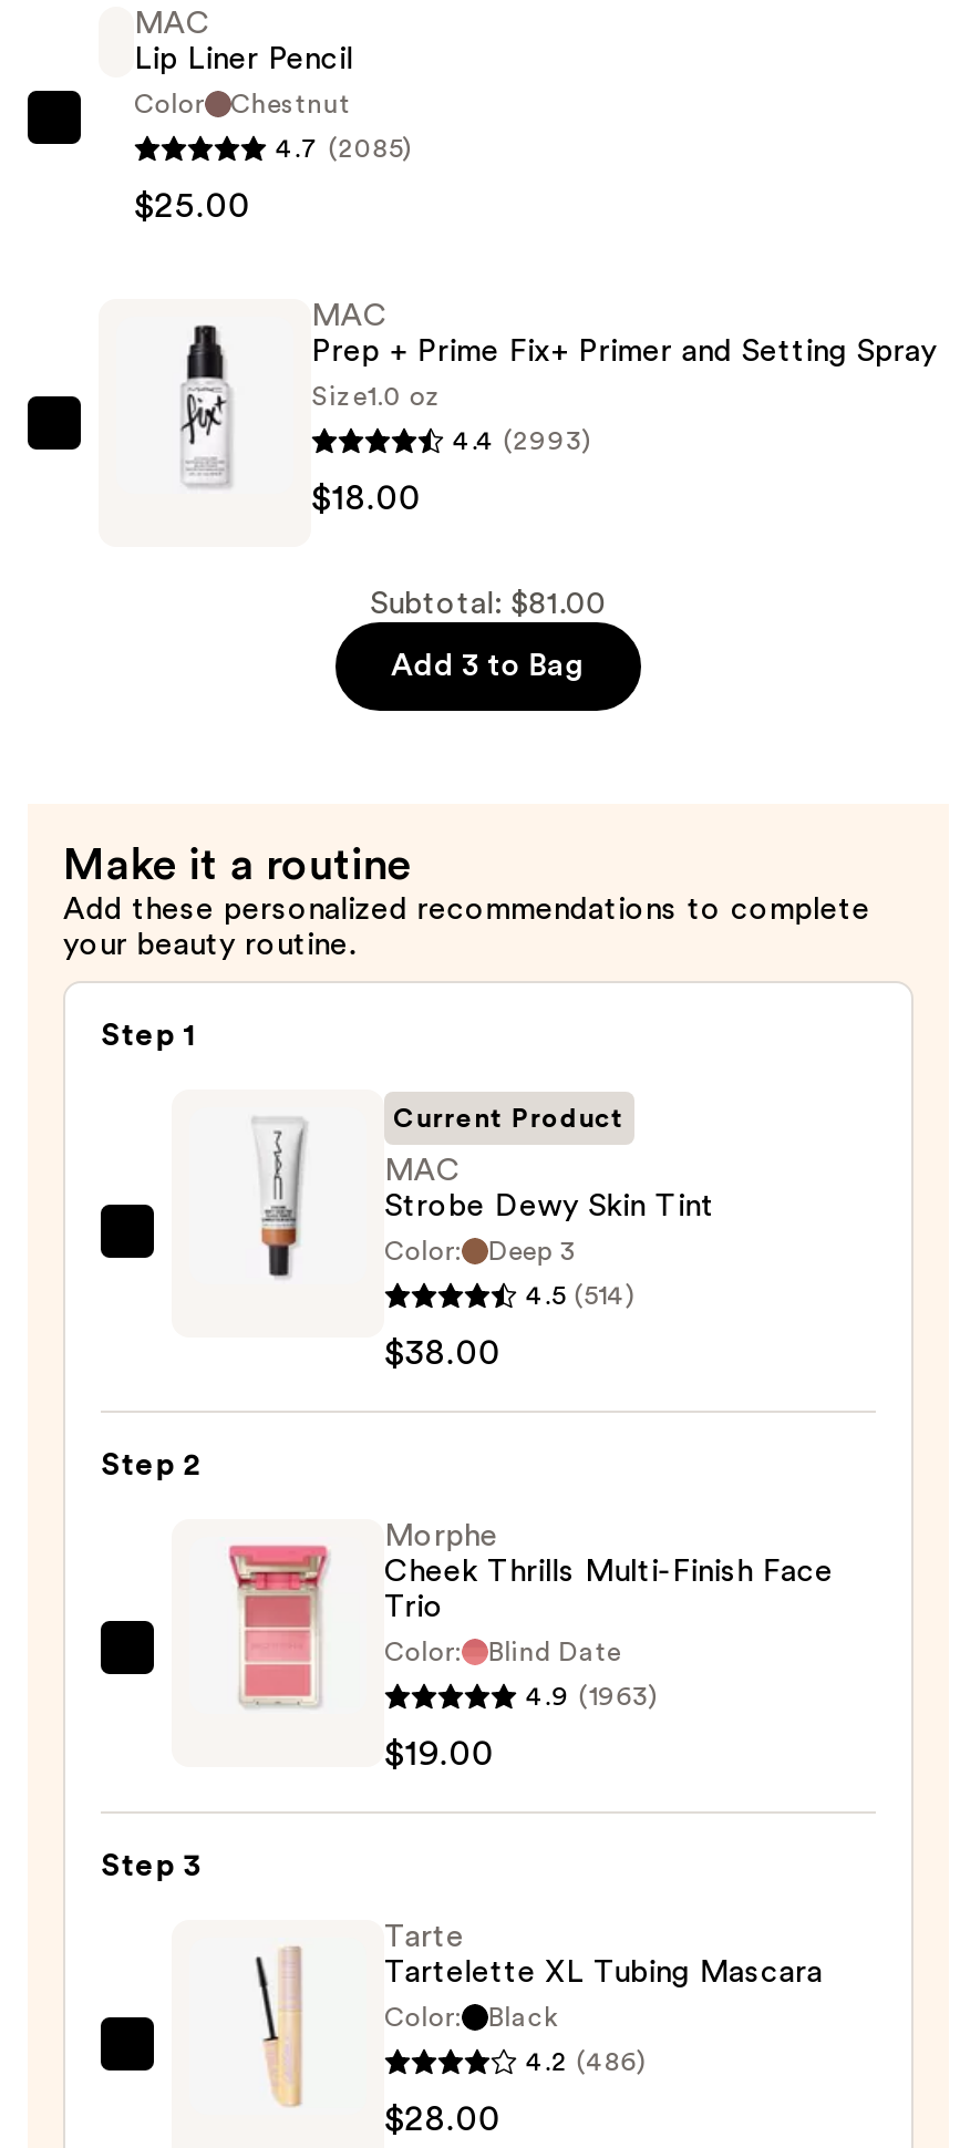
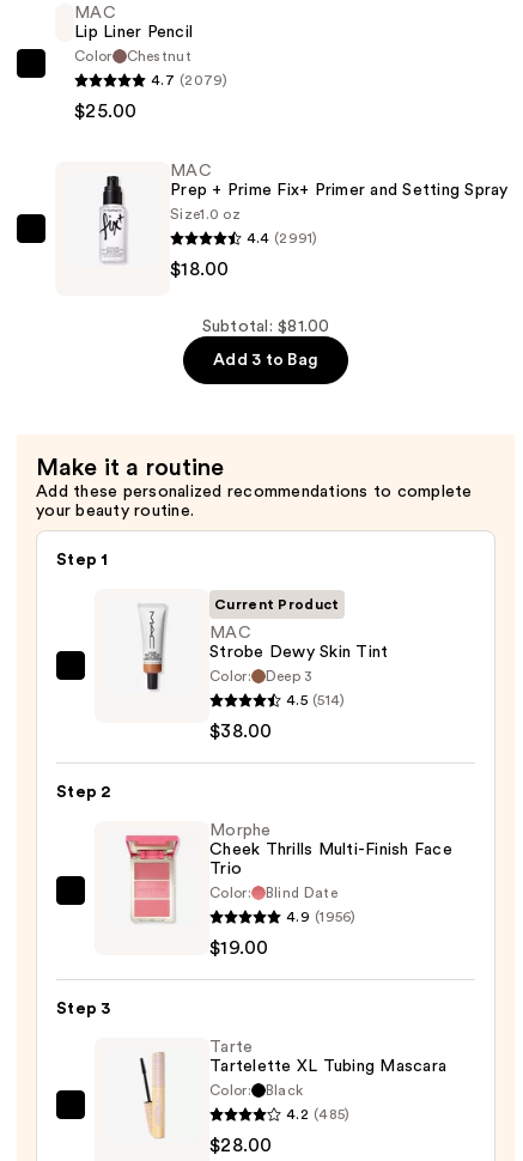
[276,135,412,161] 4.7 (2085) -> [151,73,228,87] 4.7 (2079)
[453,427,592,454] 4.4 (2993) -> [247,231,318,245] 4.4 (2991)
[526,1683,658,1709] 4.9 (1963) -> [286,909,356,924] 4.9 (1956)
[526,2048,646,2074] 4.2 (486) -> [286,1107,350,1121] 4.2 (485)

